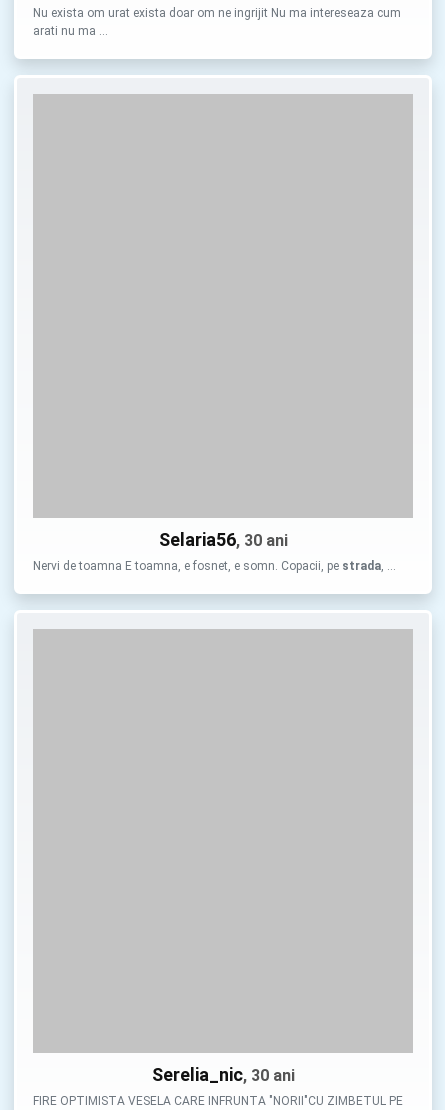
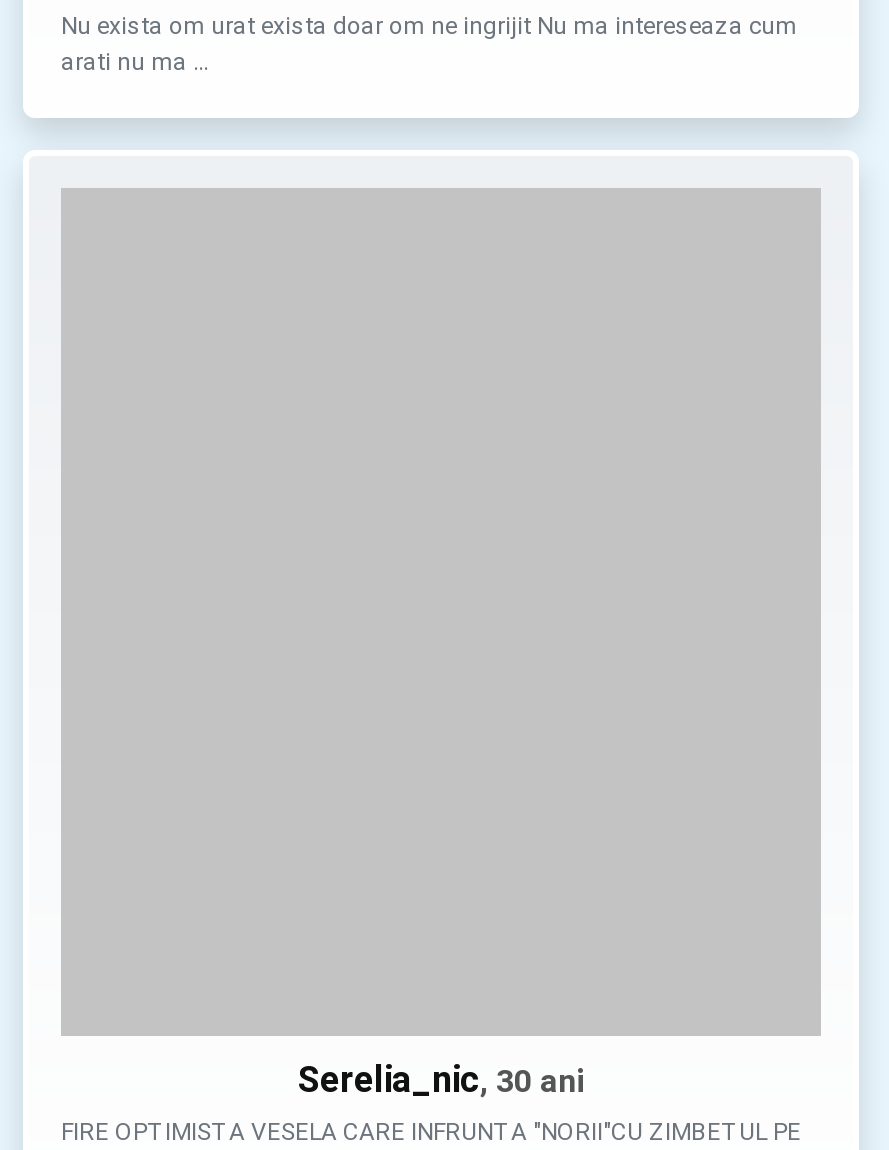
[33,529,396,573] Selaria56, 30 ani | Nervi de toamna E toamna, e fosnet, e somn. Copacii, pe strada, … -> none

